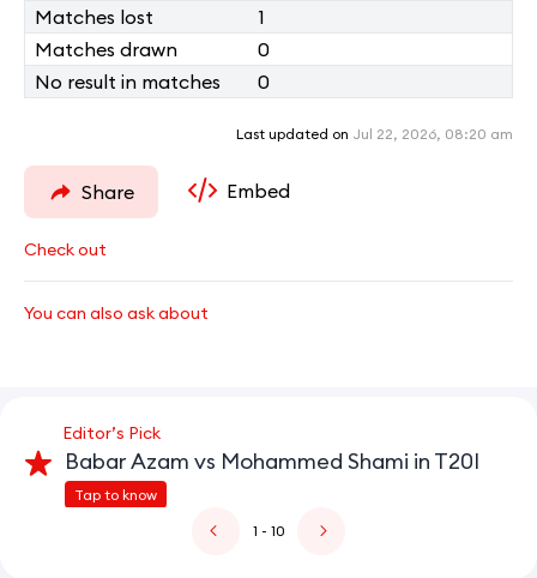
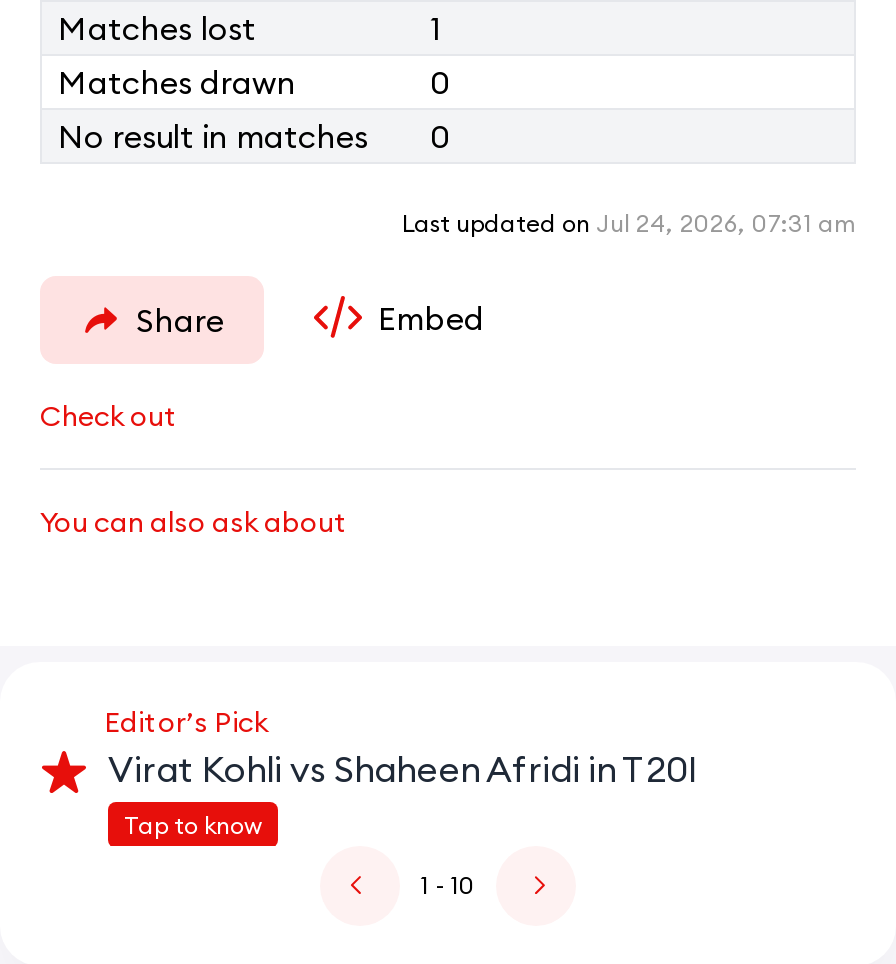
[236,125,513,143] Last updated on Jul 22, 2026, 08:20 am -> [402,208,856,238] Last updated on Jul 24, 2026, 07:31 am
[65,447,479,475] Babar Azam vs Mohammed Shami in T20I -> [108,746,698,792] Virat Kohli vs Shaheen Afridi in T20I

